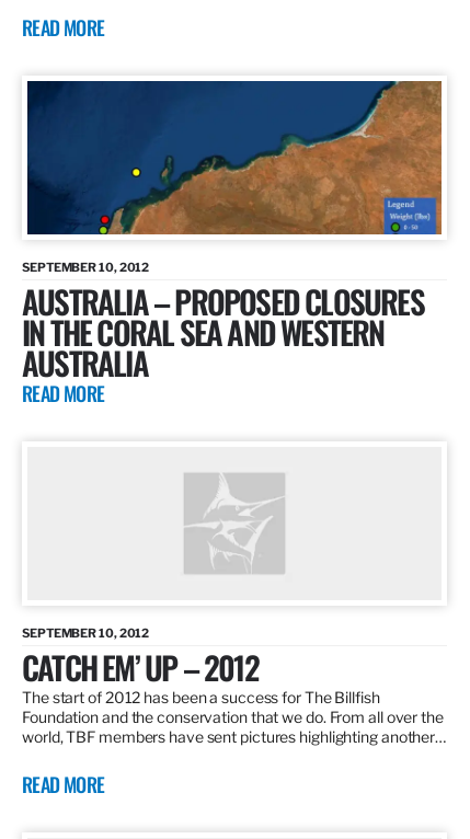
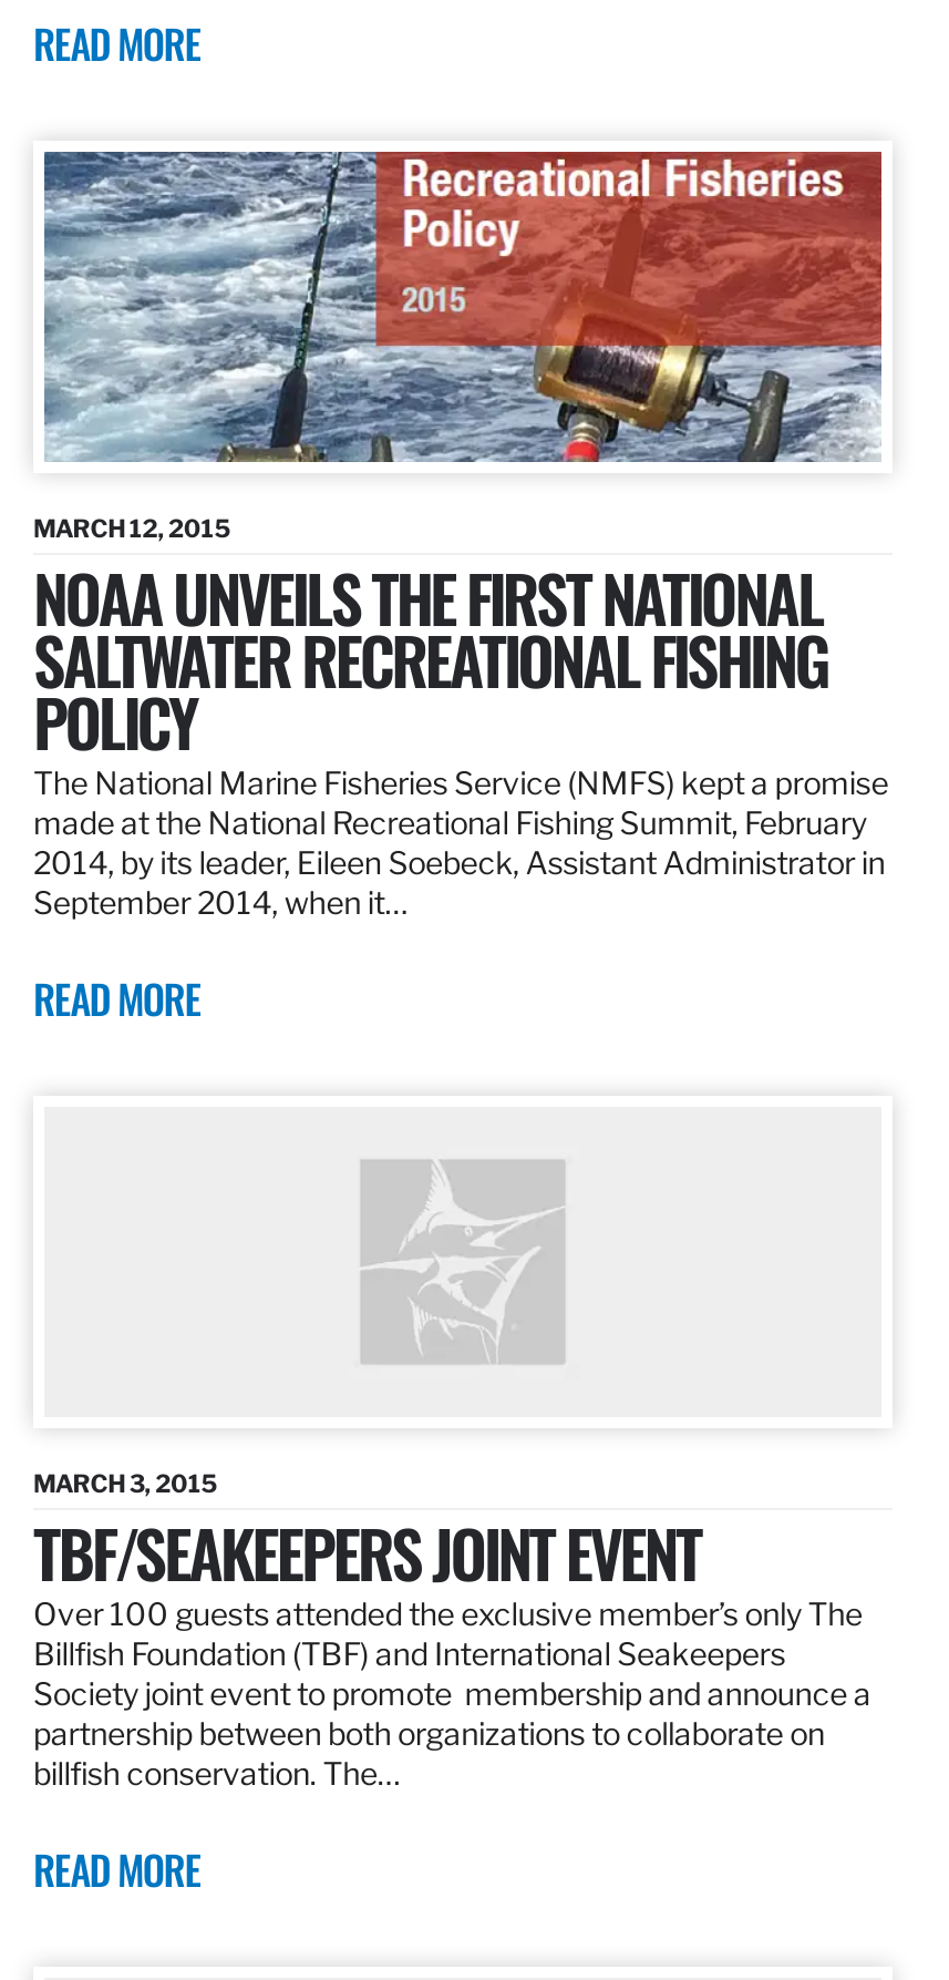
[22,80,443,386] [image] | SEPTEMBER 10, 2012 | AUSTRALIA – PROPOSED CLOSURES | IN THE CORAL SEA AND WESTERN | AUSTRALIA -> [33,150,888,921] [image] | MARCH 12, 2015 | NOAA UNVEILS THE FIRST NATIONAL | SALTWATER RECREATIONAL FISHING | POLICY | The National Marine Fisheries Service (NMFS) kept a promise | made at the National Recreational Fishing Summit, February | 2014, by its leader, Eileen Soebeck, Assistant Administrator in | September 2014, when it…
[22,625,446,746] SEPTEMBER 10, 2012 | CATCH EM’ UP – 2012 | The start of 2012 has been a success for The Billfish | Foundation and the conservation that we do. From all over the | world, TBF members have sent pictures highlighting another… -> [33,1468,871,1792] MARCH 3, 2015 | TBF/SEAKEEPERS JOINT EVENT | Over 100 guests attended the exclusive member’s only The | Billfish Foundation (TBF) and International Seakeepers | Society joint event to promote membership and announce a | partnership between both organizations to collaborate on | billfish conservation. The…

